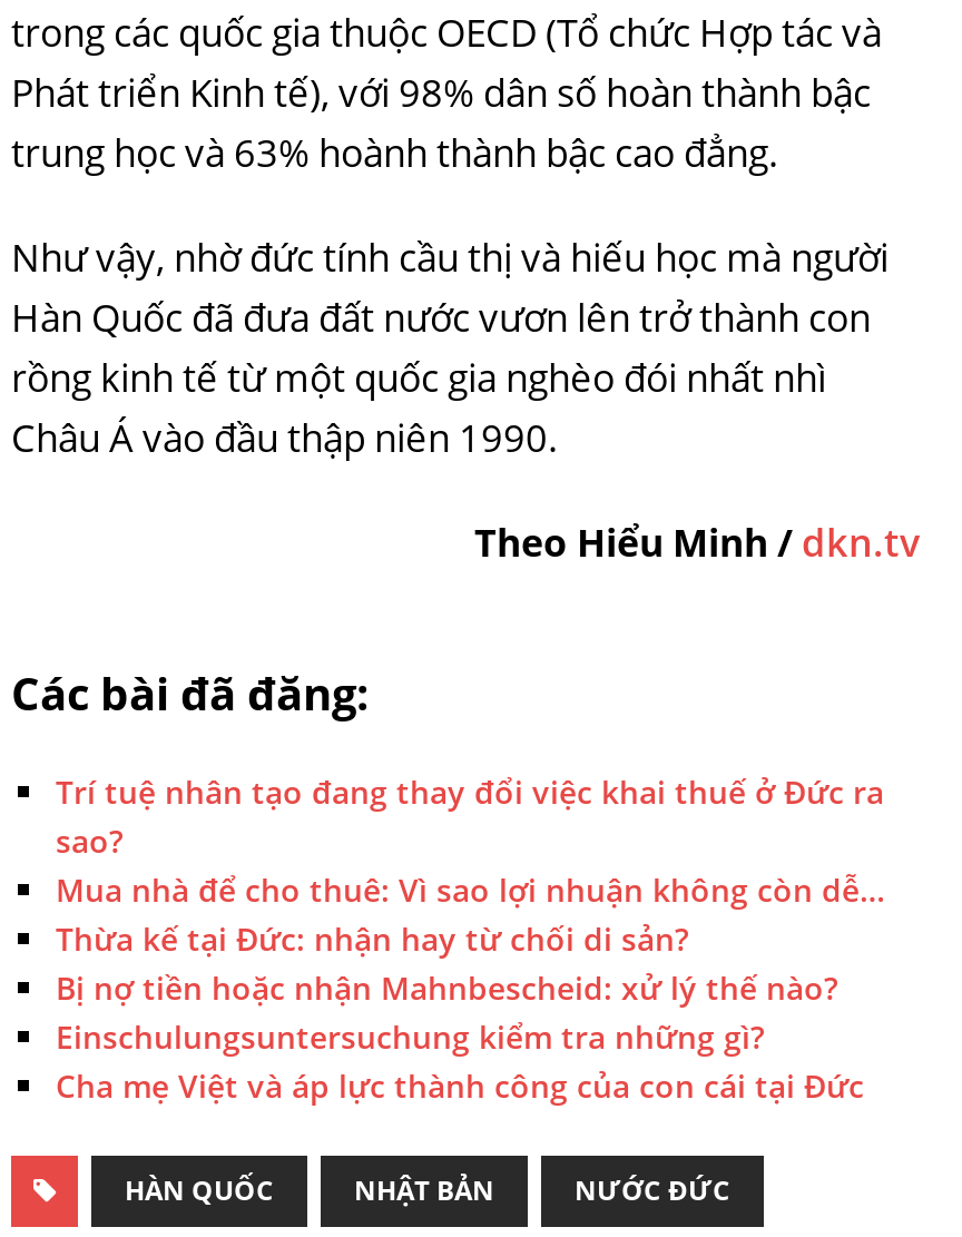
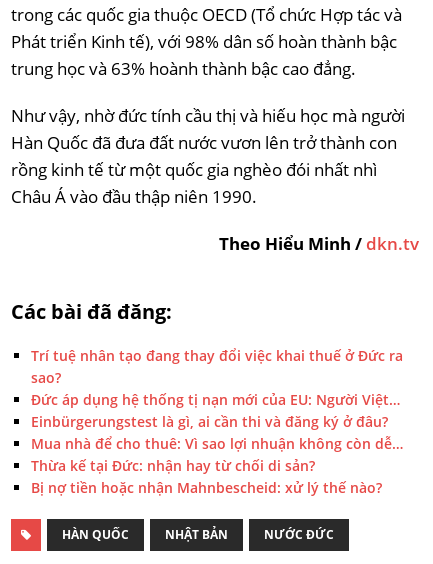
none -> [31,390,400,431] Đức áp dụng hệ thống tị nạn mới của EU: Người Việt… | Einbürgerungstest là gì, ai cần thi và đăng ký ở đâu?
moved [56,869,884,1009] -> [31,434,403,497]: Mua nhà để cho thuê: Vì sao lợi nhuận không còn dễ… | Thừa kế tại Đức: nhận hay từ chối di sản? | Bị nợ tiền hoặc nhận Mahnbescheid: xử lý thế nào?
[56,1016,864,1107] Einschulungsuntersuchung kiểm tra những gì? | Cha mẹ Việt và áp lực thành công của con cái tại Đức -> none

